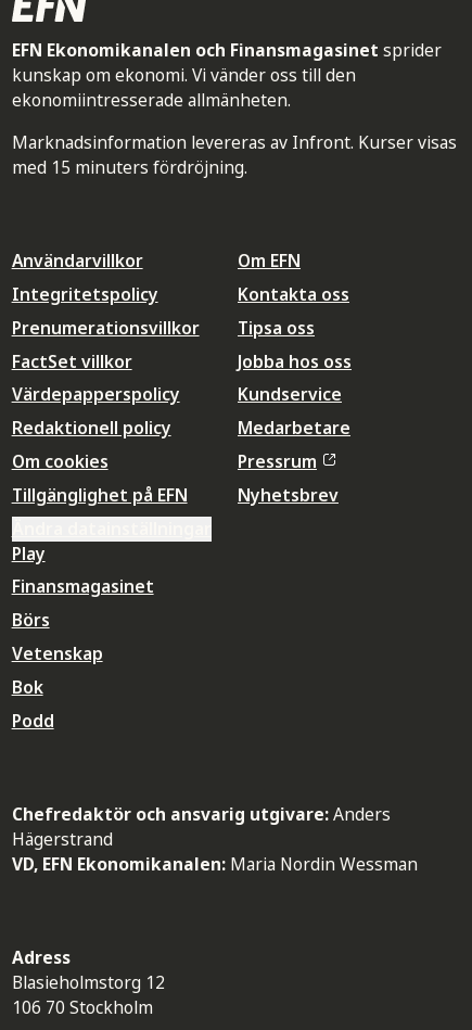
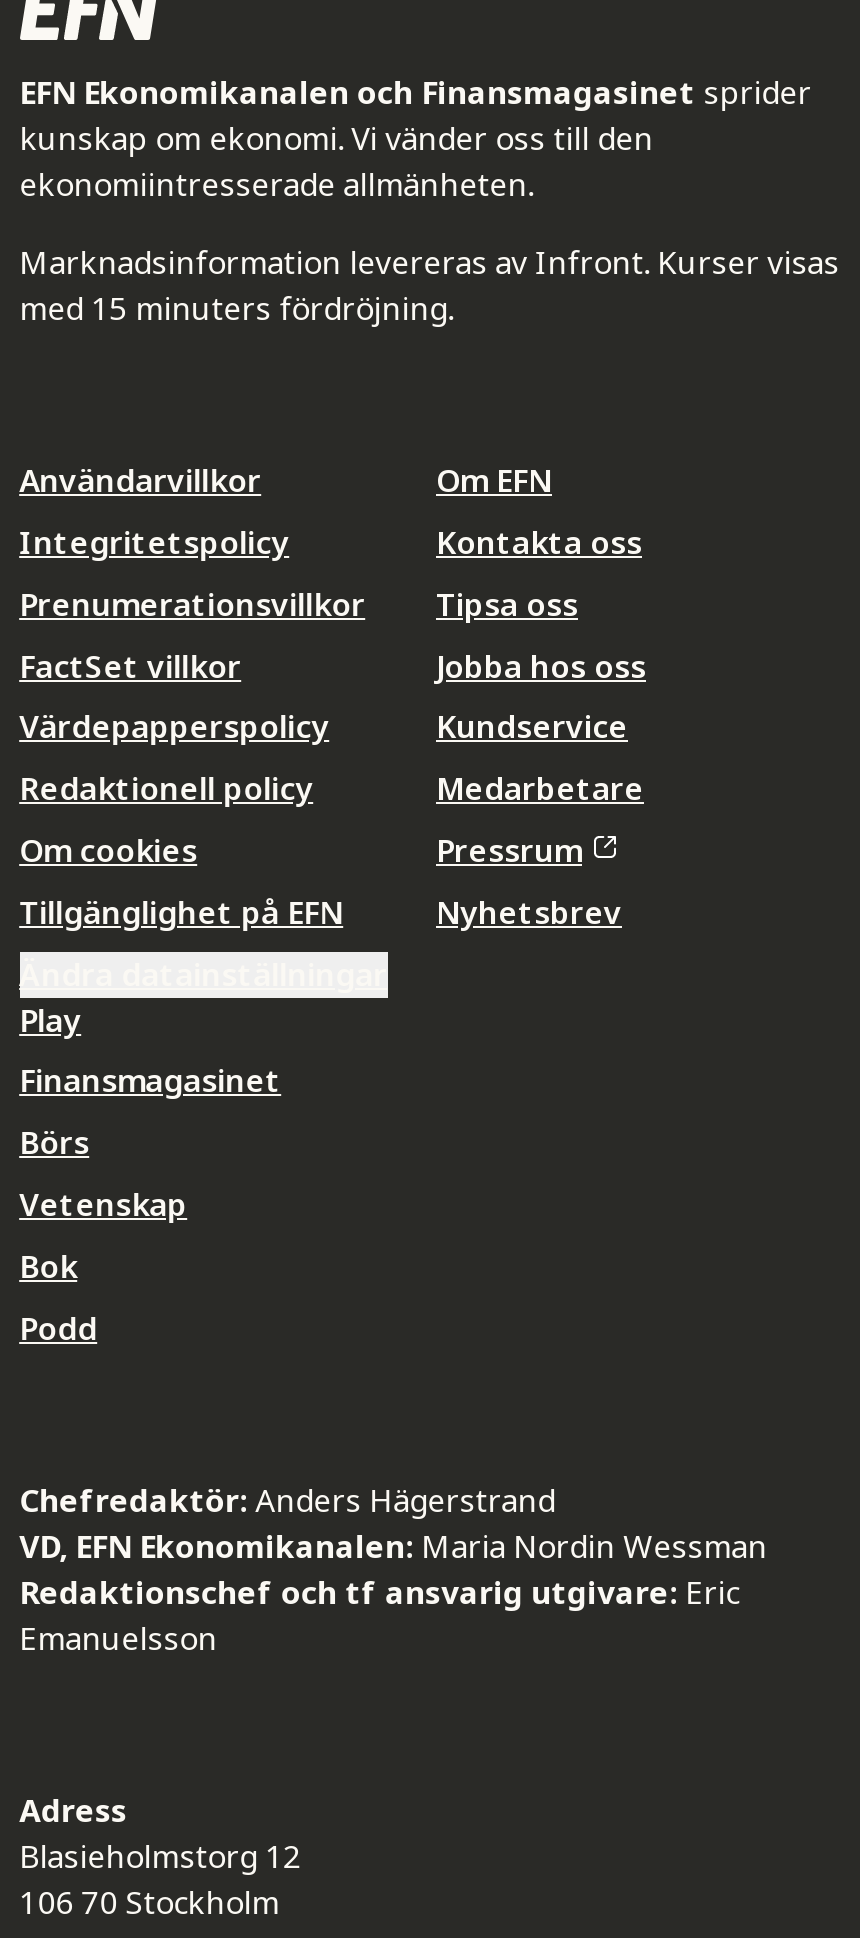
[12,802,390,851] Chefredaktör och ansvarig utgivare: Anders | Hägerstrand -> [19,1478,555,1522] Chefredaktör: Anders Hägerstrand
moved [12,852,417,876] -> [19,1524,767,1568]: VD, EFN Ekonomikanalen: Maria Nordin Wessman
none -> [19,1570,739,1660] Redaktionschef och tf ansvarig utgivare: Eric | Emanuelsson

